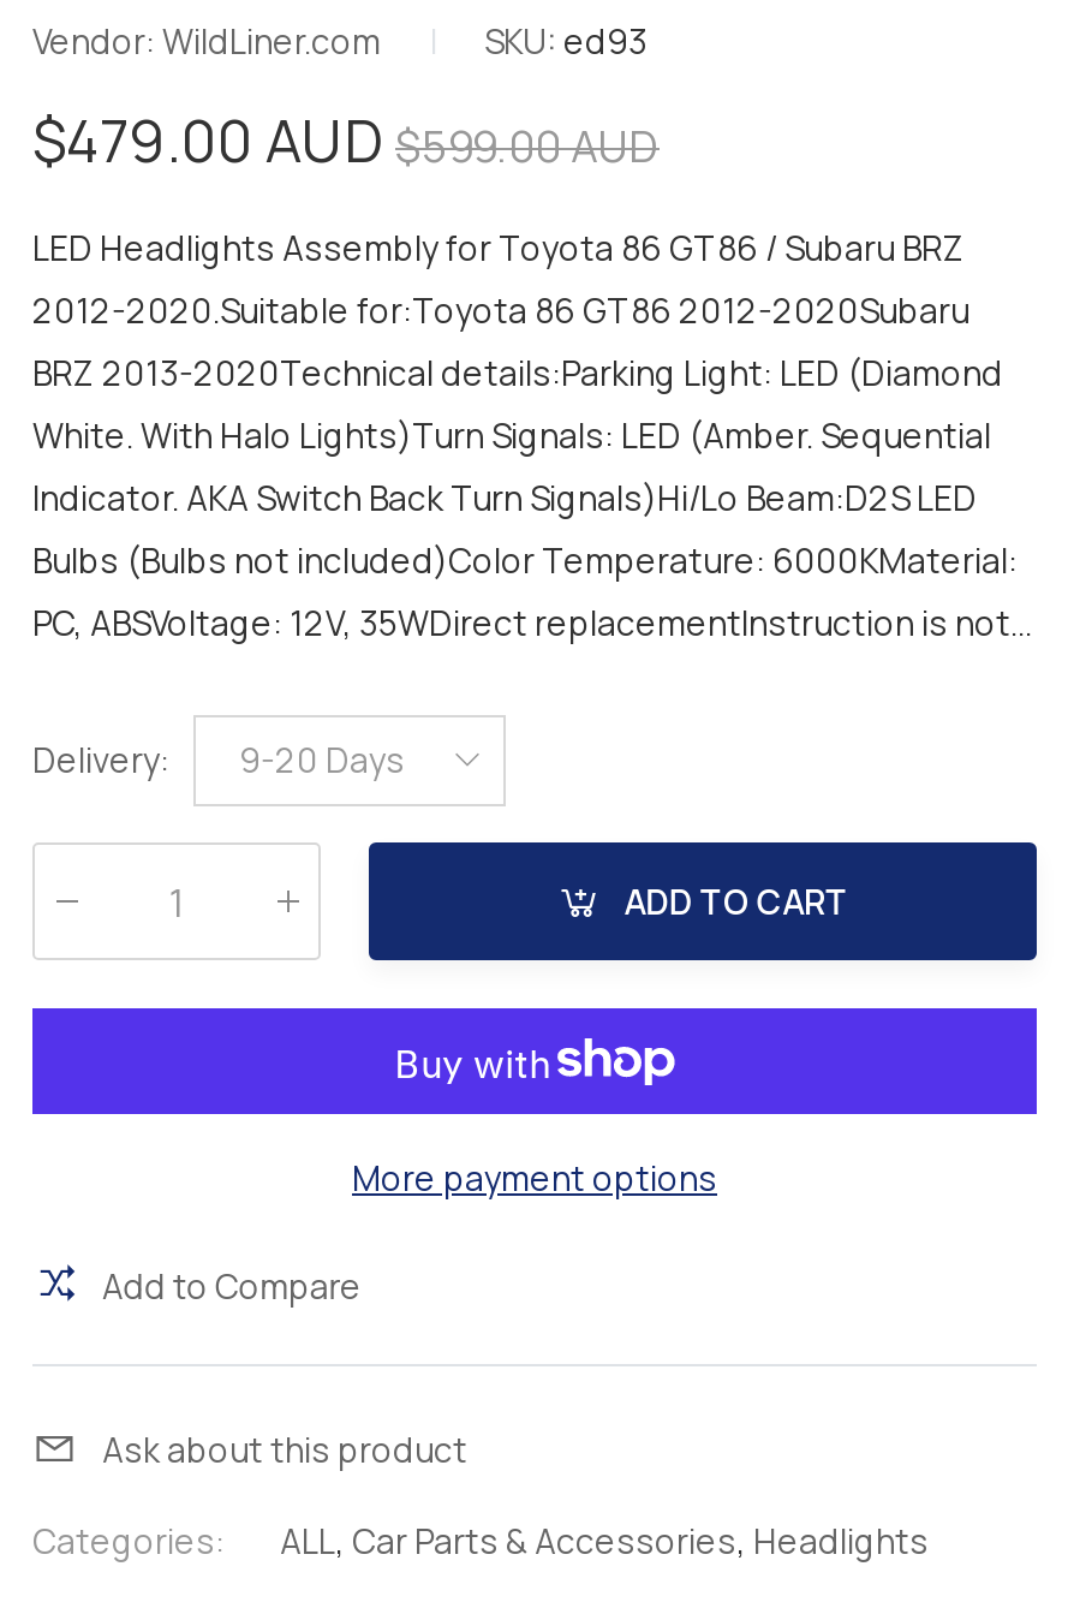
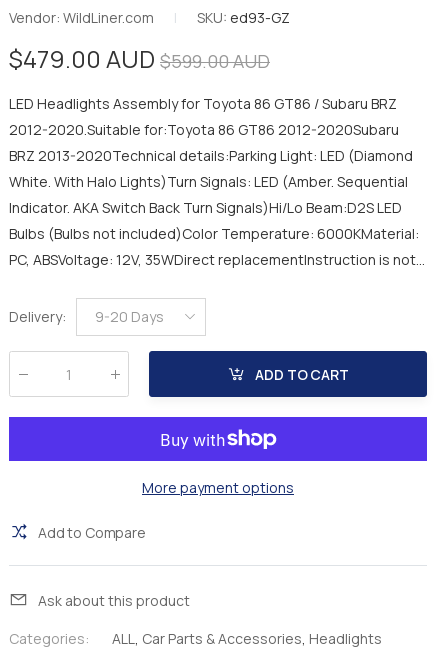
[484,18,648,64] SKU: ed93 -> [197,8,290,27] SKU: ed93-GZ

